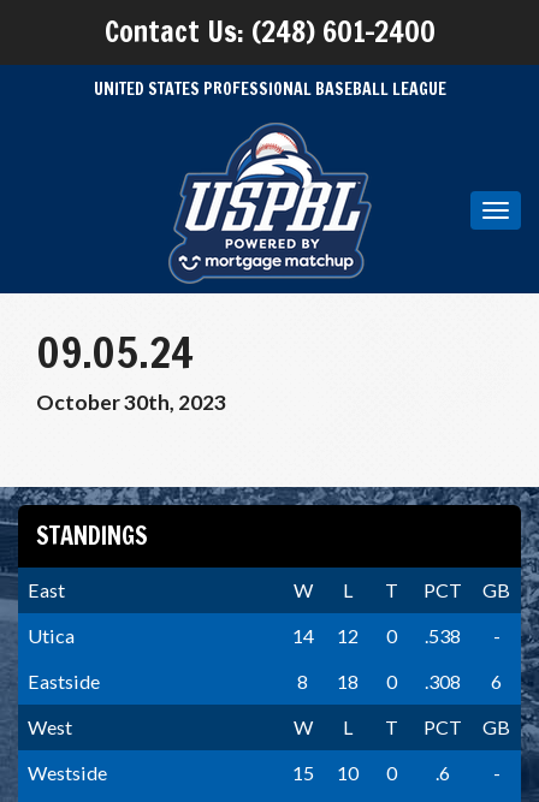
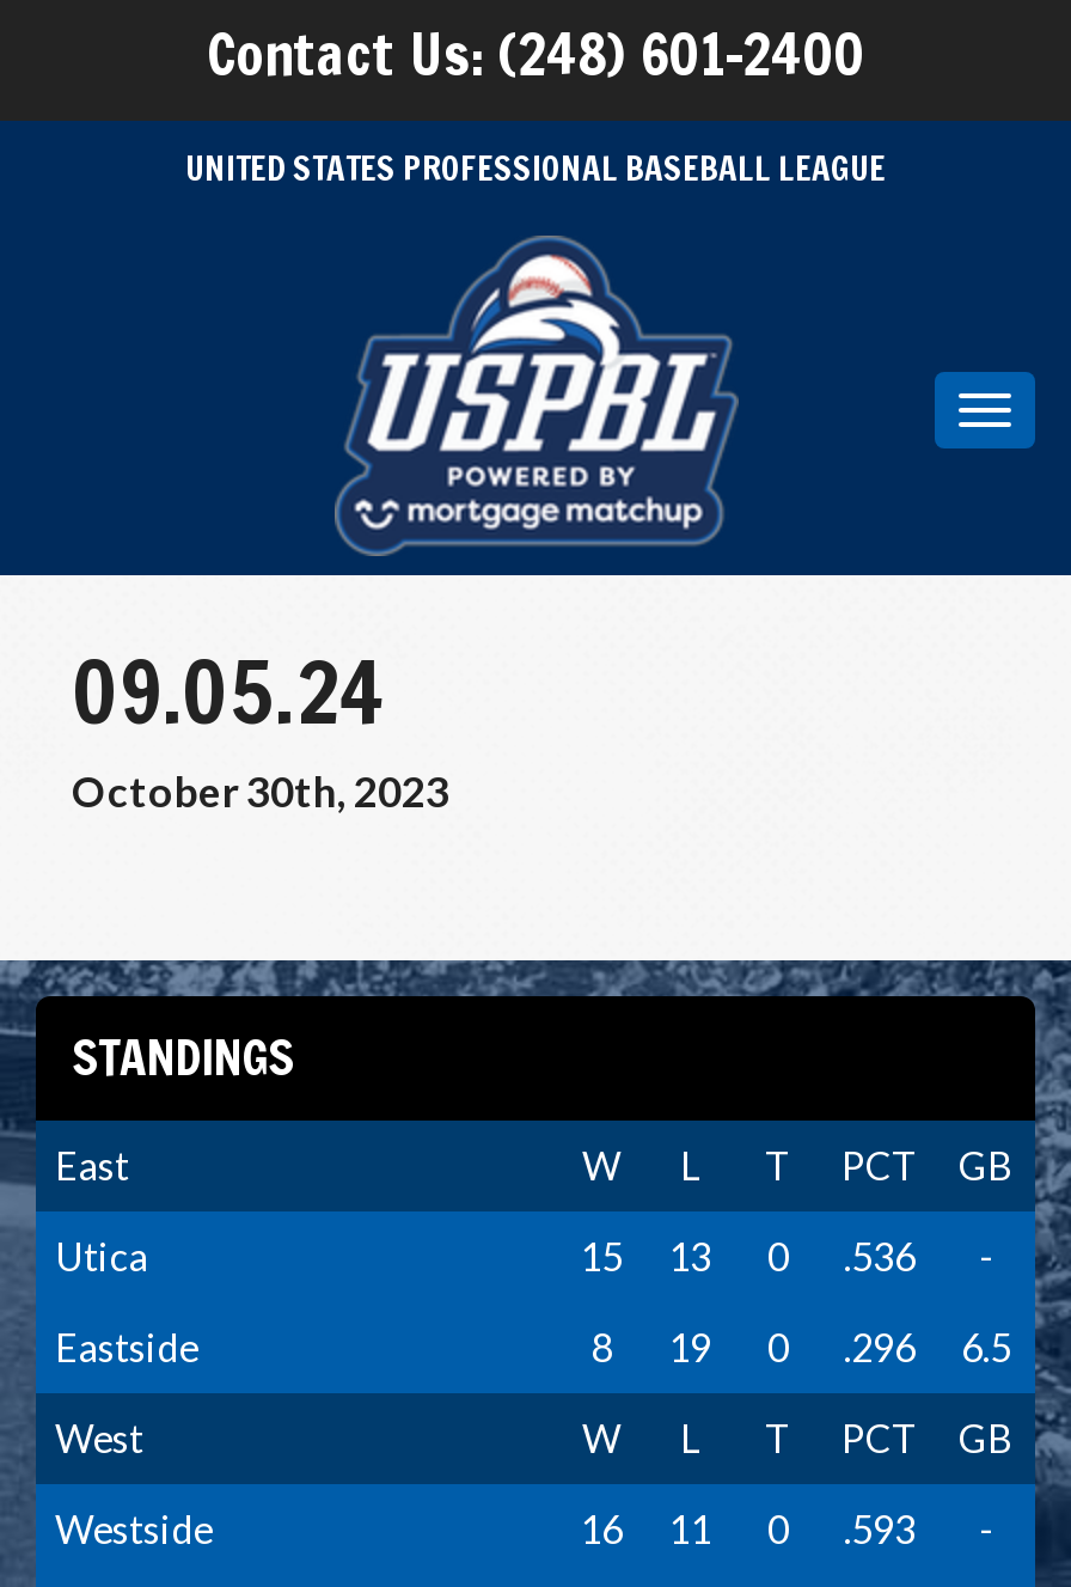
[292,624,313,647] 14 -> [580,1233,623,1278] 15
[336,624,358,647] 12 -> [668,1233,711,1278] 13
[425,624,461,647] .538 -> [844,1233,916,1278] .536
[336,670,358,693] 18 -> [668,1324,711,1369] 19
[425,670,461,693] .308 -> [844,1324,916,1369] .296
[491,670,502,693] 6 -> [961,1324,1011,1369] 6.5
[292,761,313,784] 15 -> [580,1506,623,1551] 16
[336,761,358,784] 10 -> [668,1506,711,1551] 11
[436,761,450,784] .6 -> [844,1506,916,1551] .593

